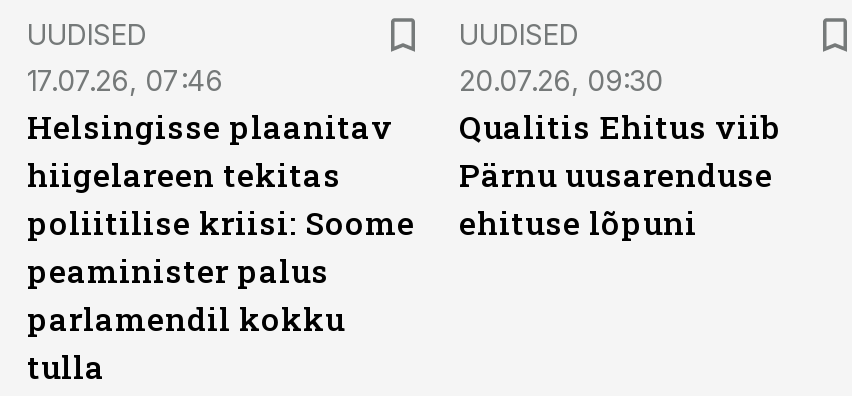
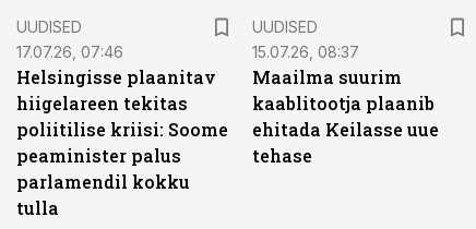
[459,63,779,243] 20.07.26, 09:30 | Qualitis Ehitus viib | Pärnu uusarenduse | ehituse lõpuni -> [252,43,439,167] 15.07.26, 08:37 | Maailma suurim | kaablitootja plaanib | ehitada Keilasse uue | tehase

